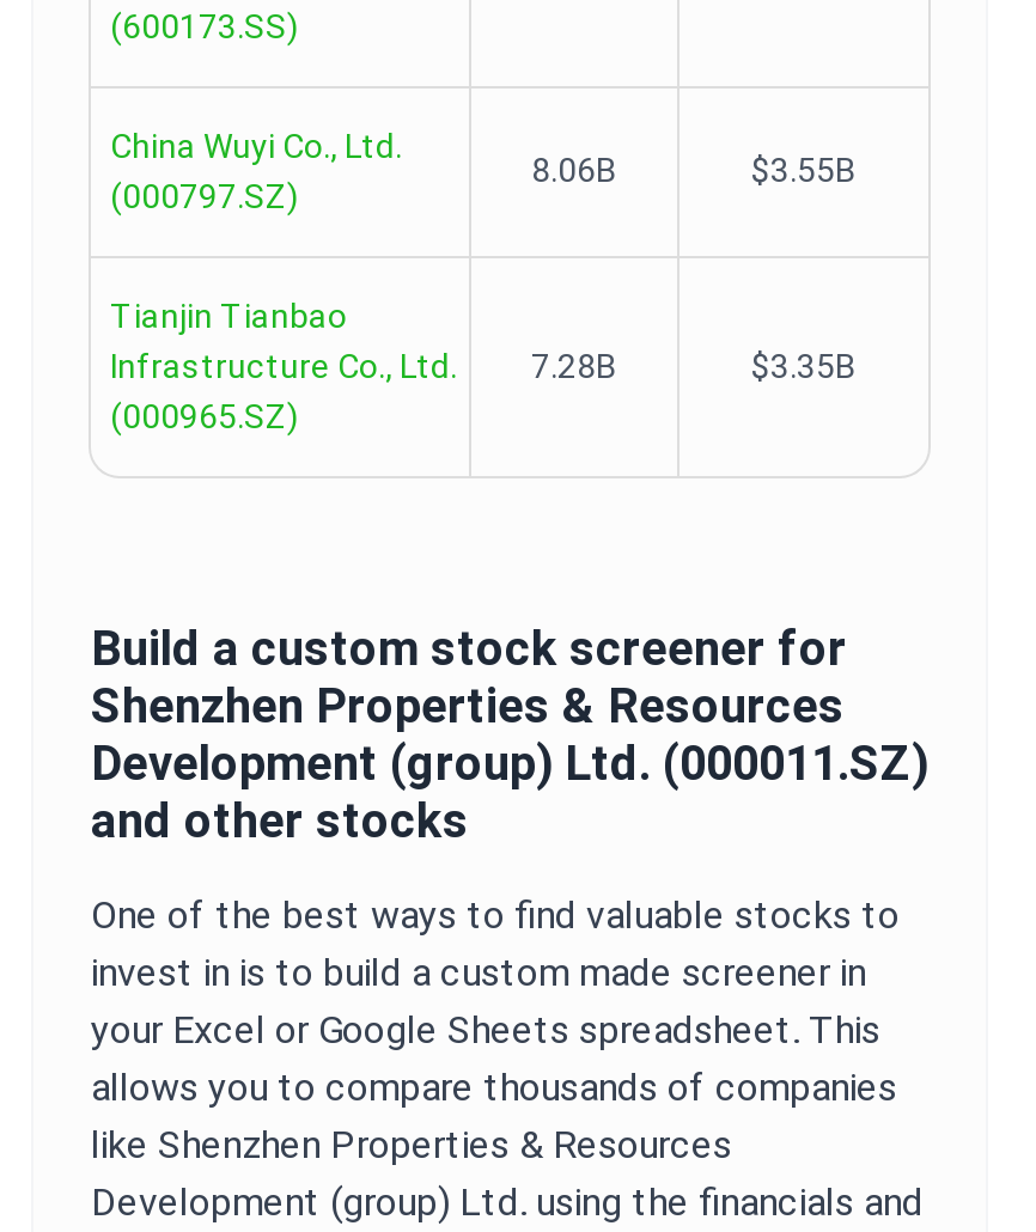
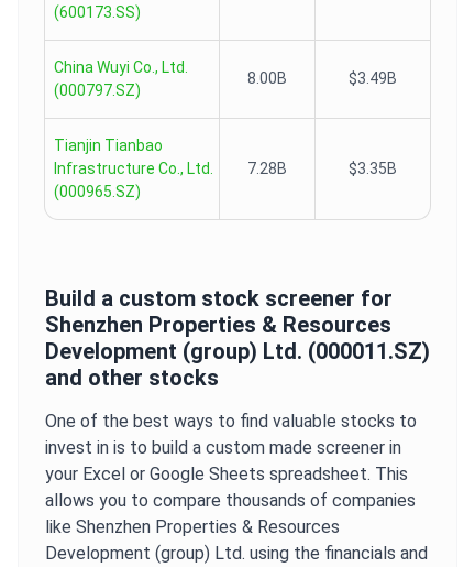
[531,151,857,189] 8.06B | $3.55B -> [247,69,397,87] 8.00B | $3.49B

